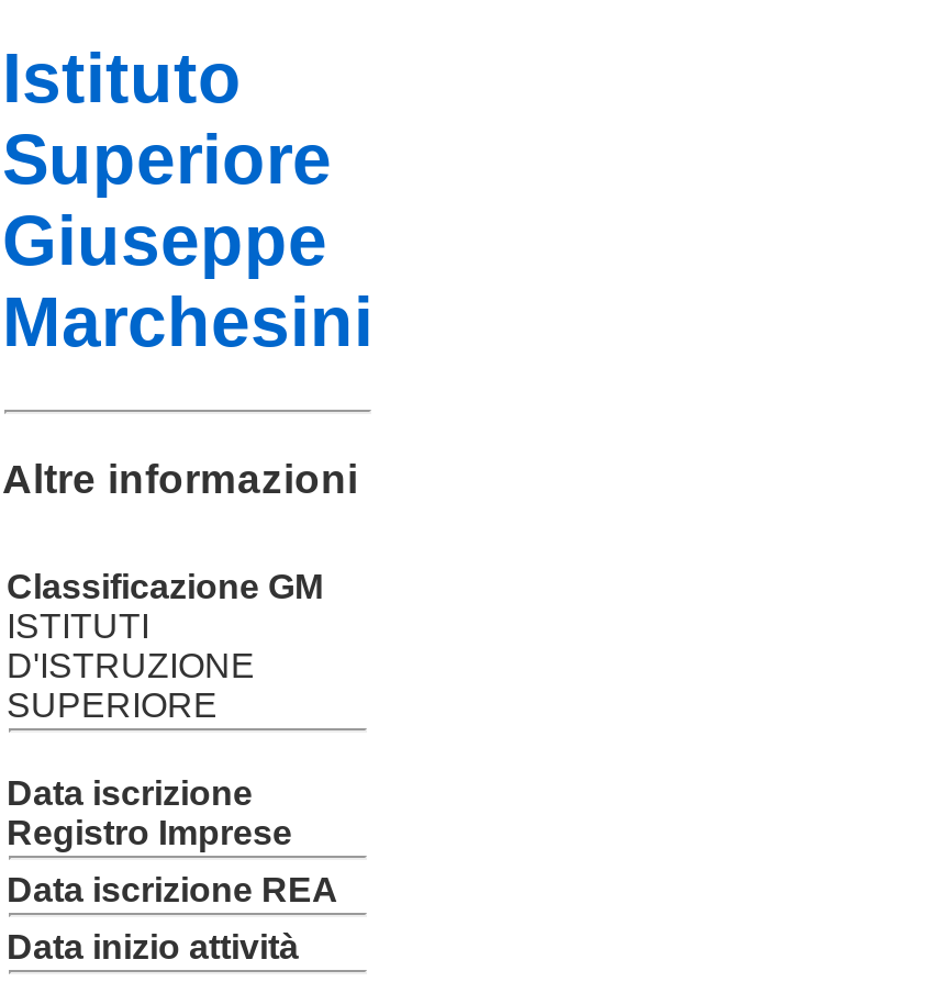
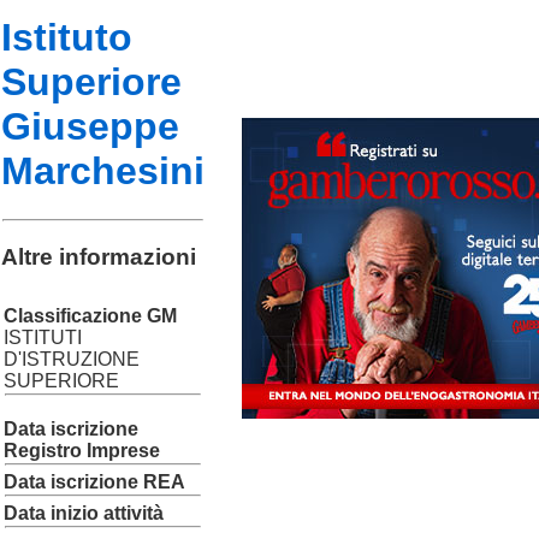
none -> [241,117,535,420] [image]

